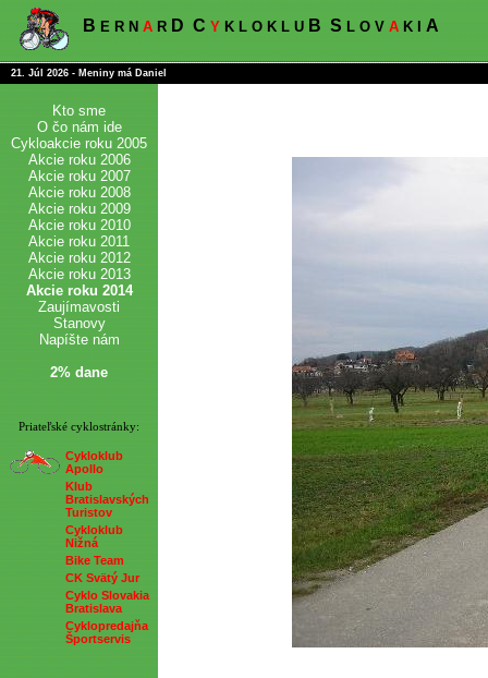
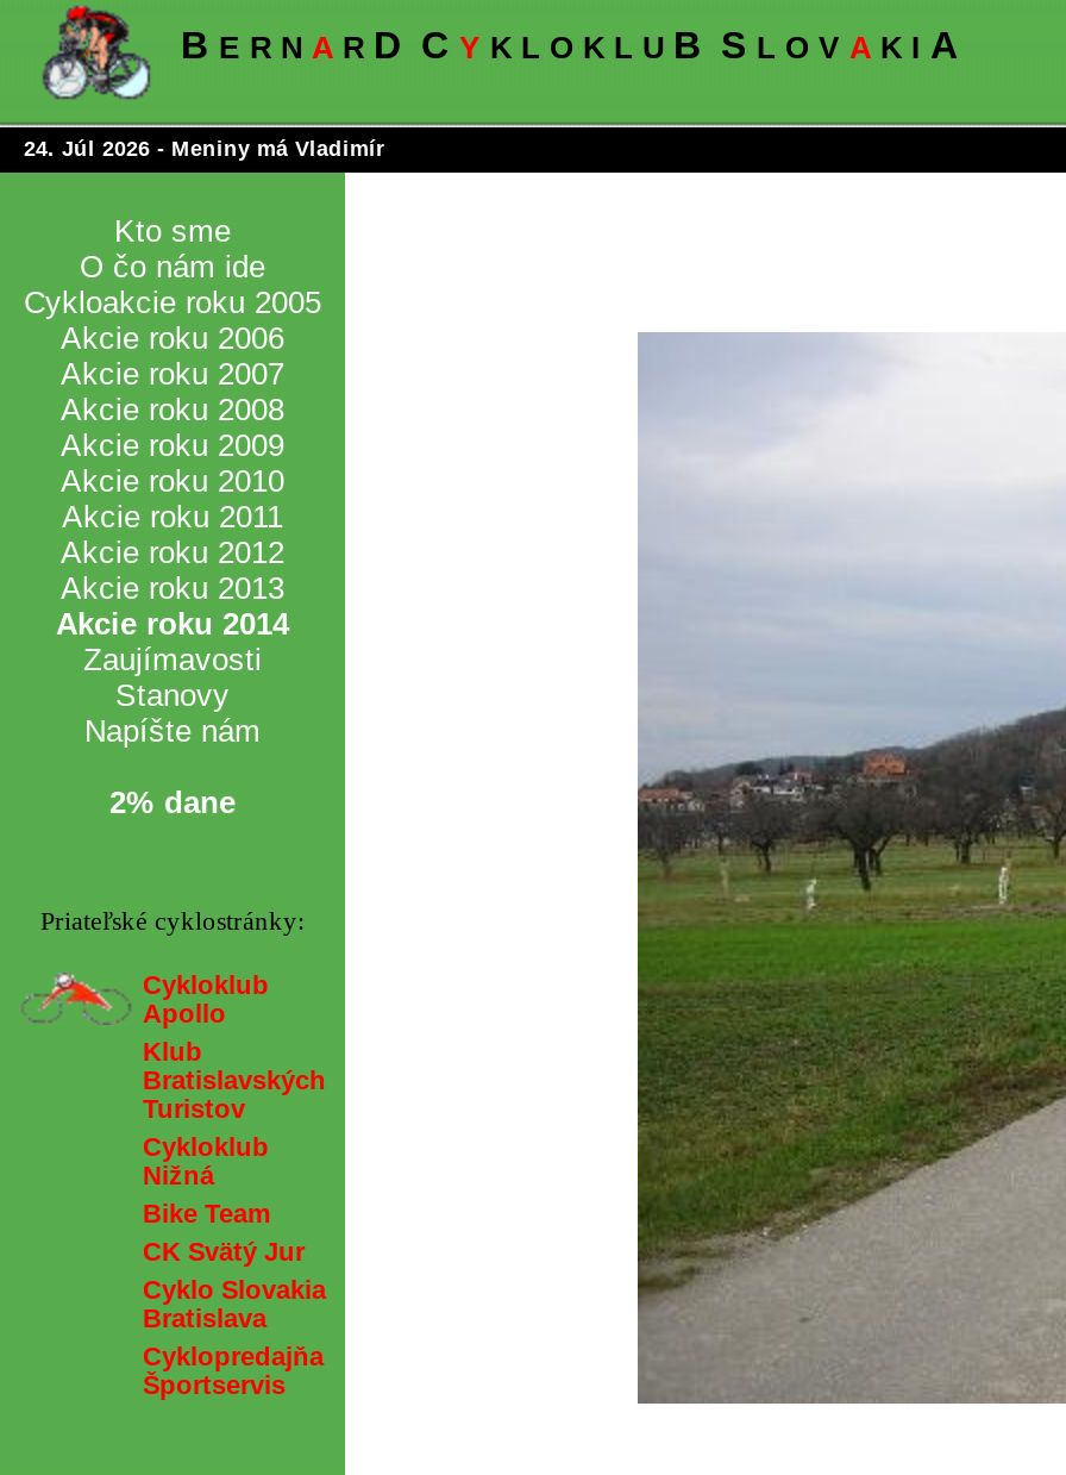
[11,68,167,78] 21. Júl 2026 - Meniny má Daniel -> [24,137,385,161] 24. Júl 2026 - Meniny má Vladimír

